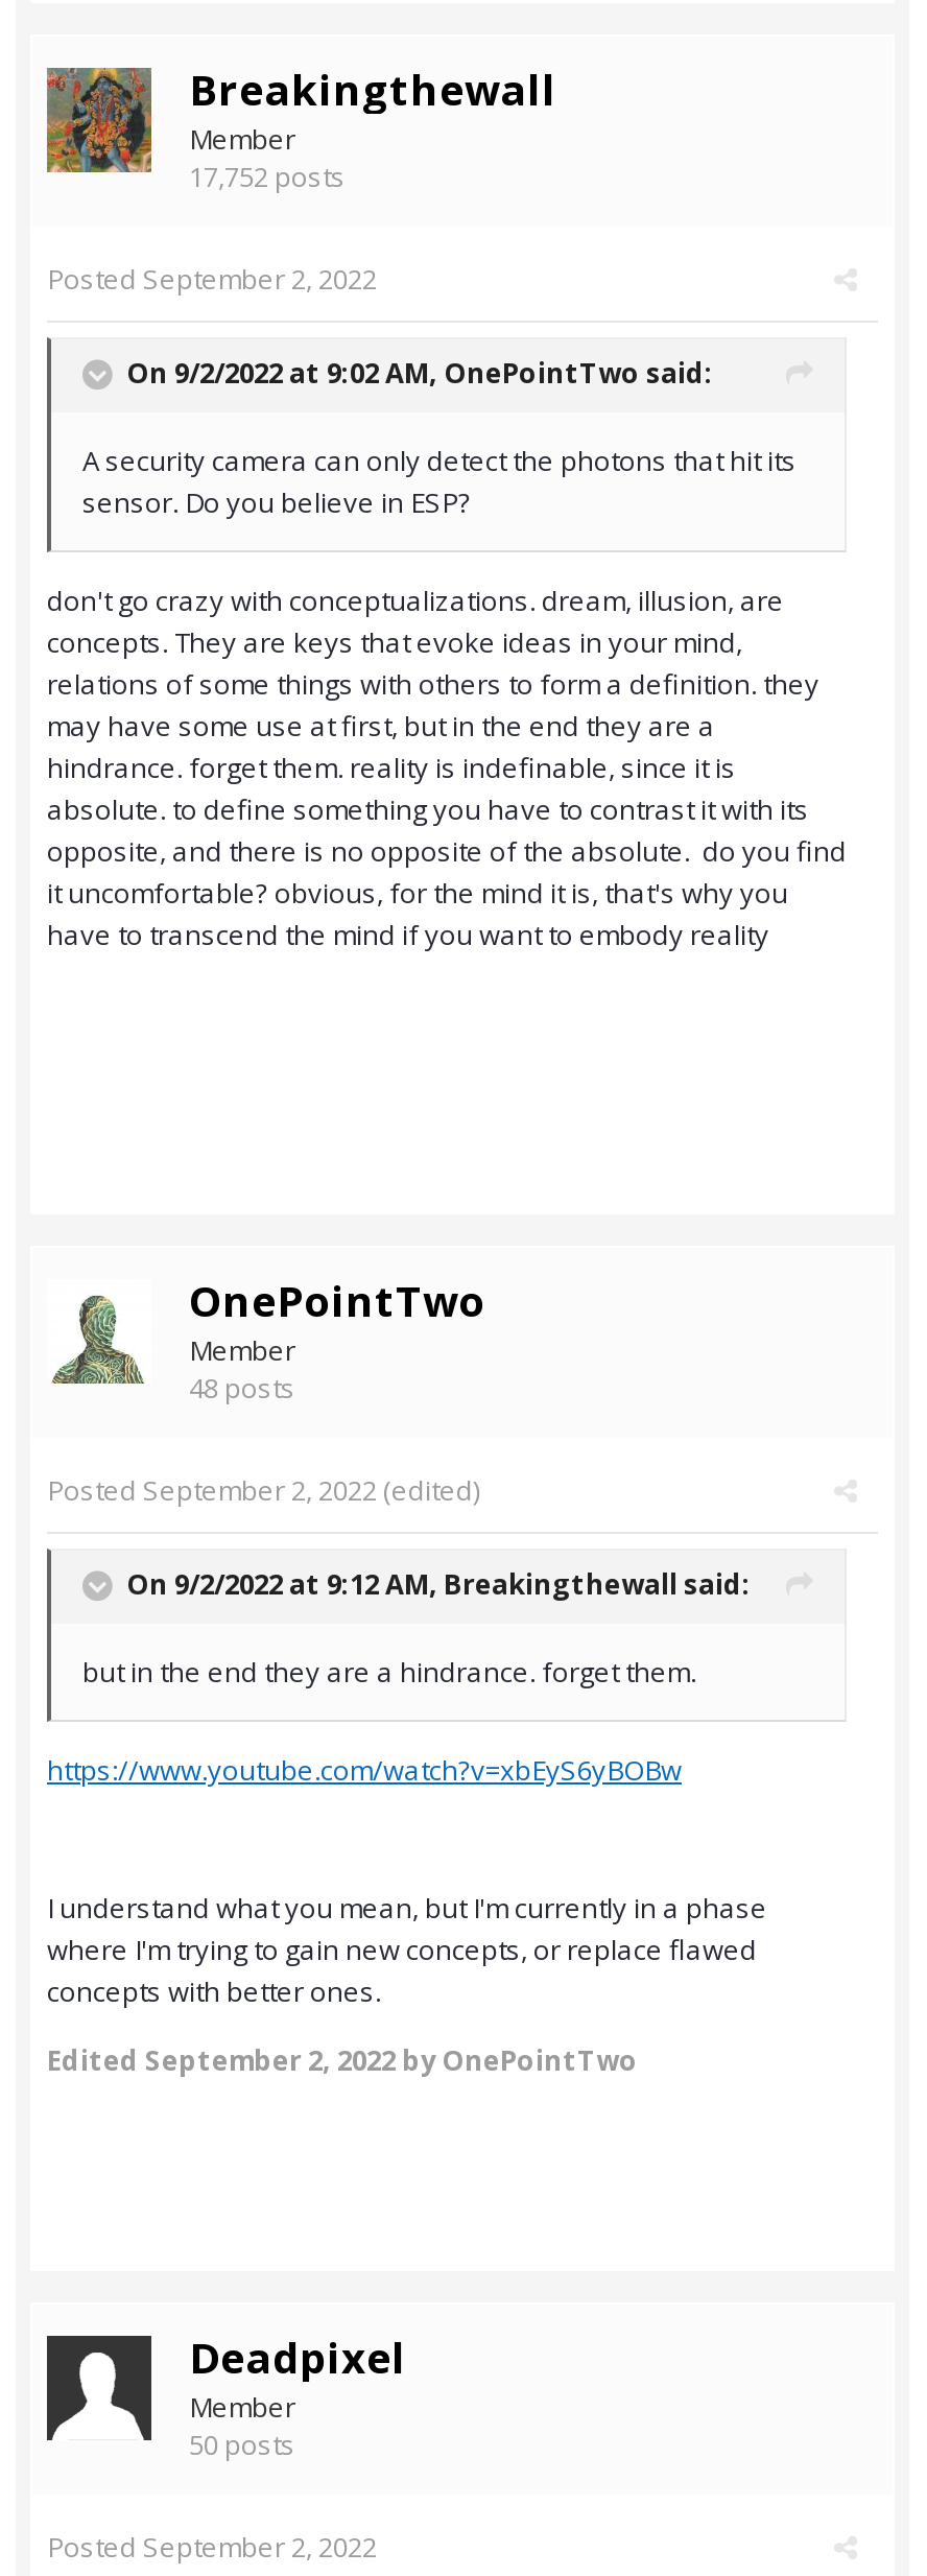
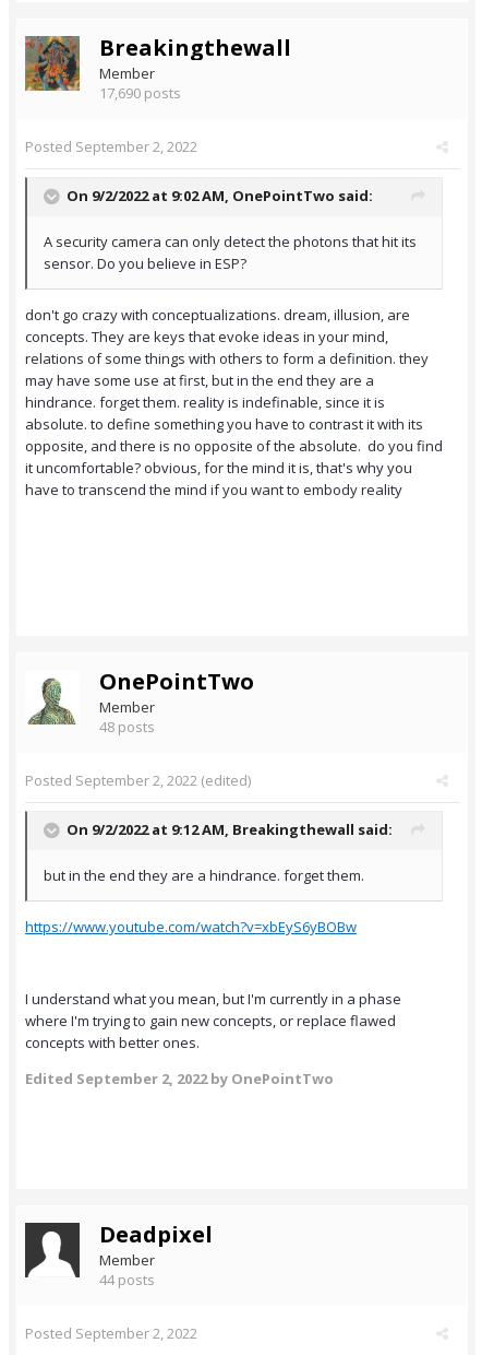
[189,158,346,195] 17,752 posts -> [99,83,181,103] 17,690 posts
[189,2426,295,2463] 50 posts -> [99,1270,155,1290] 44 posts

